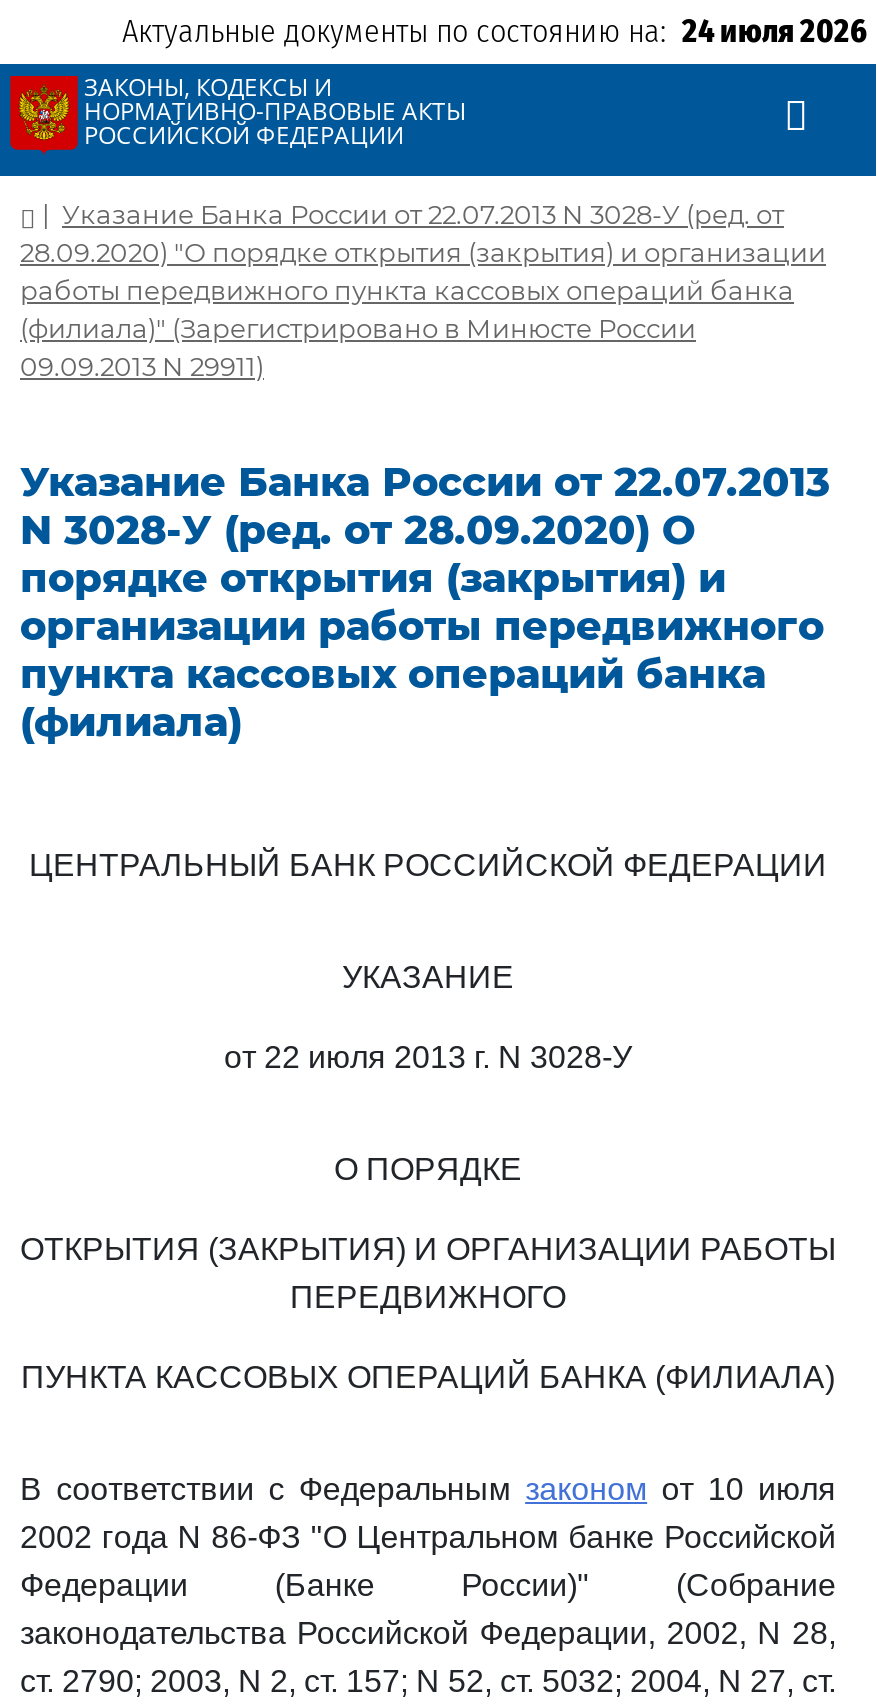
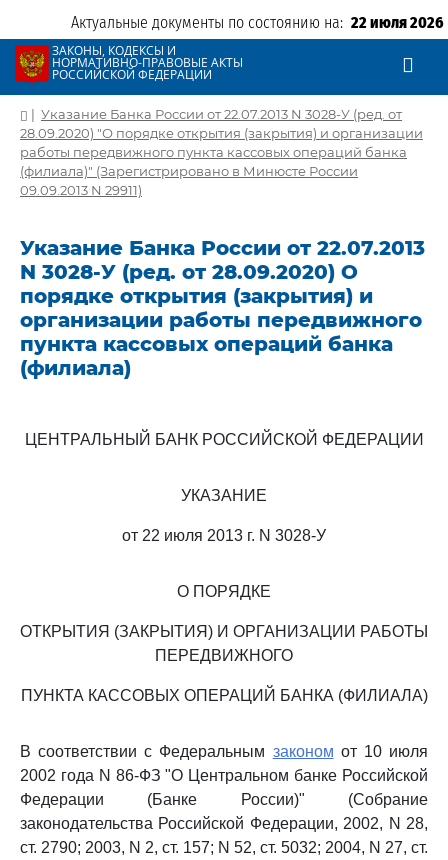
[122,12,868,50] Актуальные документы по состоянию на: 24 июля 2026 -> [71,13,444,32] Актуальные документы по состоянию на: 22 июля 2026

